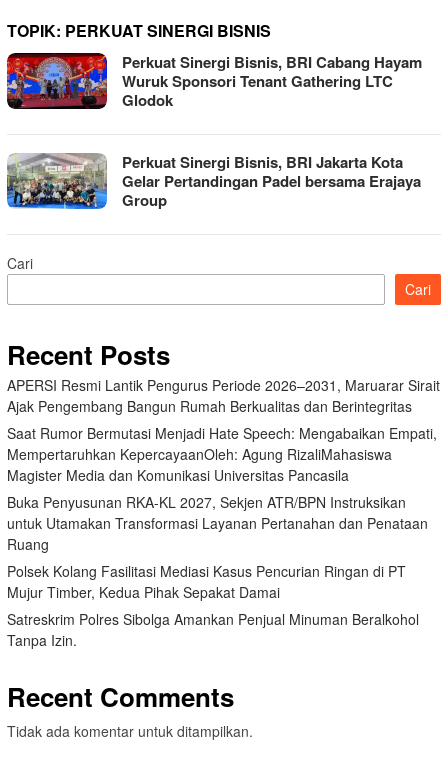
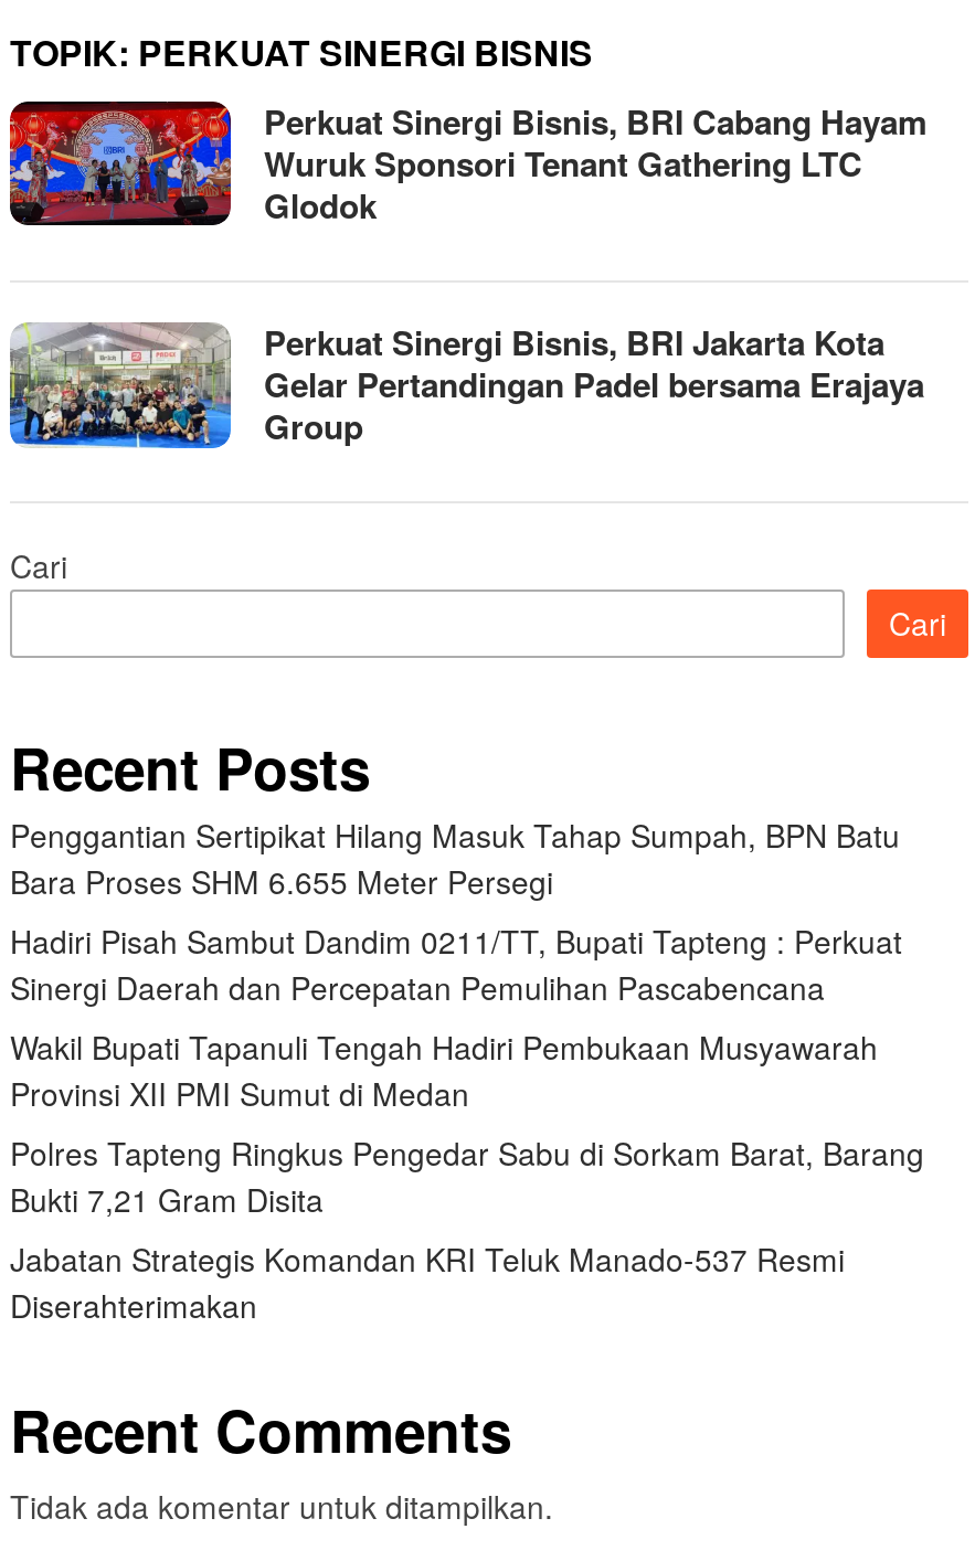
[7,375,440,650] APERSI Resmi Lantik Pengurus Periode 2026–2031, Maruarar Sirait | Ajak Pengembang Bangun Rumah Berkualitas dan Berintegritas | Saat Rumor Bermutasi Menjadi Hate Speech: Mengabaikan Empati, | Mempertaruhkan KepercayaanOleh: Agung RizaliMahasiswa | Magister Media dan Komunikasi Universitas Pancasila | Buka Penyusunan RKA-KL 2027, Sekjen ATR/BPN Instruksikan | untuk Utamakan Transformasi Layanan Pertanahan dan Penataan | Ruang | Polsek Kolang Fasilitasi Mediasi Kasus Pencurian Ringan di PT | Mujur Timber, Kedua Pihak Sepakat Damai | Satreskrim Polres Sibolga Amankan Penjual Minuman Beralkohol | Tanpa Izin. -> [10,813,924,1327] Penggantian Sertipikat Hilang Masuk Tahap Sumpah, BPN Batu | Bara Proses SHM 6.655 Meter Persegi | Hadiri Pisah Sambut Dandim 0211/TT, Bupati Tapteng : Perkuat | Sinergi Daerah dan Percepatan Pemulihan Pascabencana | Wakil Bupati Tapanuli Tengah Hadiri Pembukaan Musyawarah | Provinsi XII PMI Sumut di Medan | Polres Tapteng Ringkus Pengedar Sabu di Sorkam Barat, Barang | Bukti 7,21 Gram Disita | Jabatan Strategis Komandan KRI Teluk Manado-537 Resmi | Diserahterimakan

